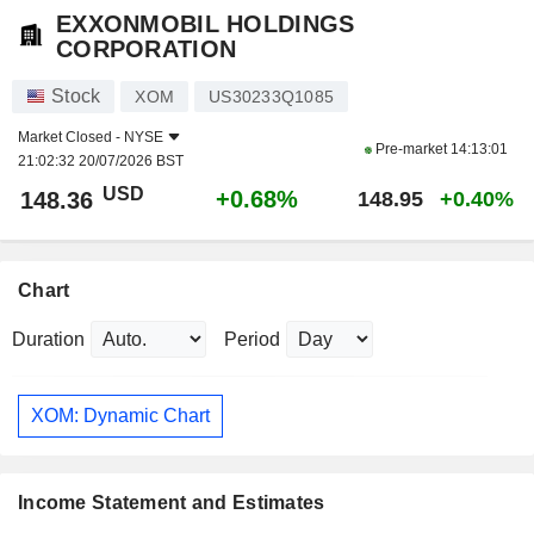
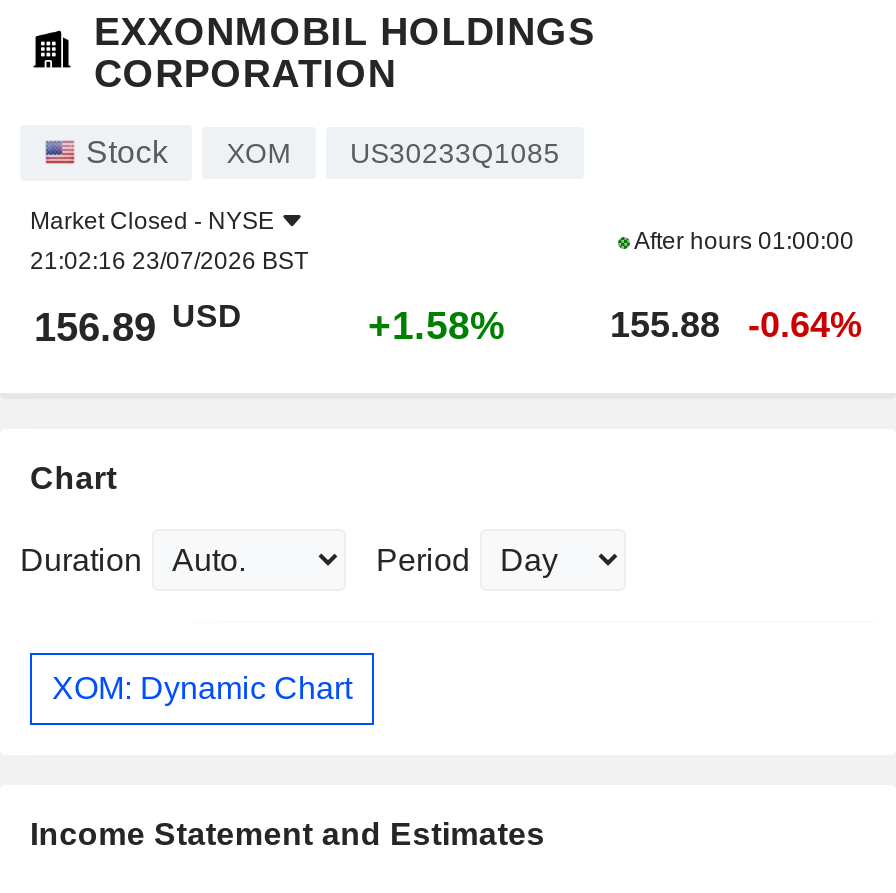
[371,141,507,158] Pre-market 14:13:01 -> [630,228,854,256] After hours 01:00:00
[18,153,184,170] 21:02:32 20/07/2026 BST -> [30,248,308,276] 21:02:16 23/07/2026 BST
[20,184,514,214] 148.36 USD | +0.68% | 148.95 | +0.40% -> [34,299,862,350] 156.89 USD | +1.58% | 155.88 | -0.64%

